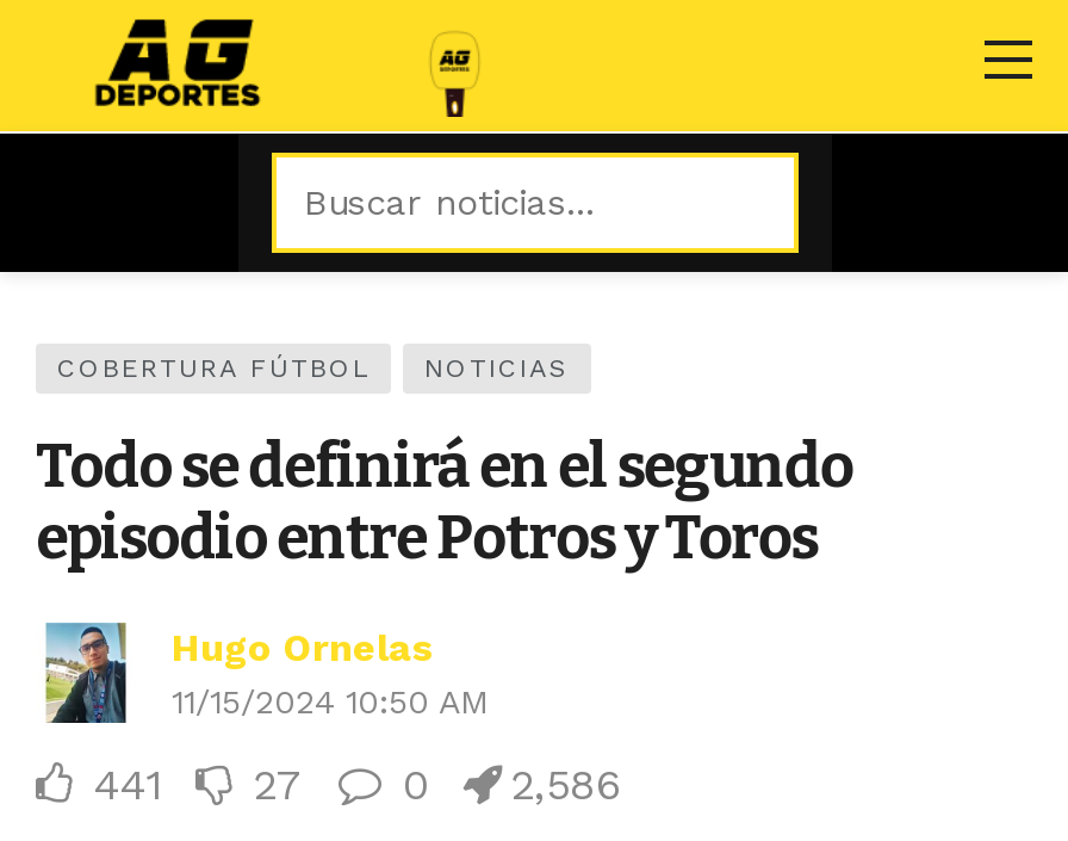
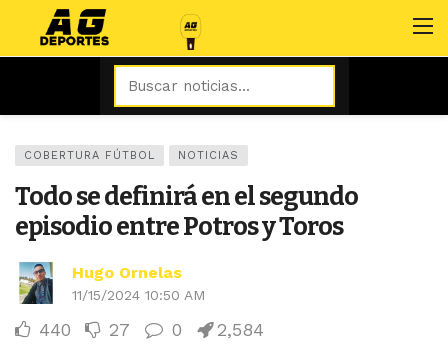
[93,759,162,809] 441 -> [39,319,71,340] 440
[510,759,620,809] 2,586 -> [217,319,264,340] 2,584

